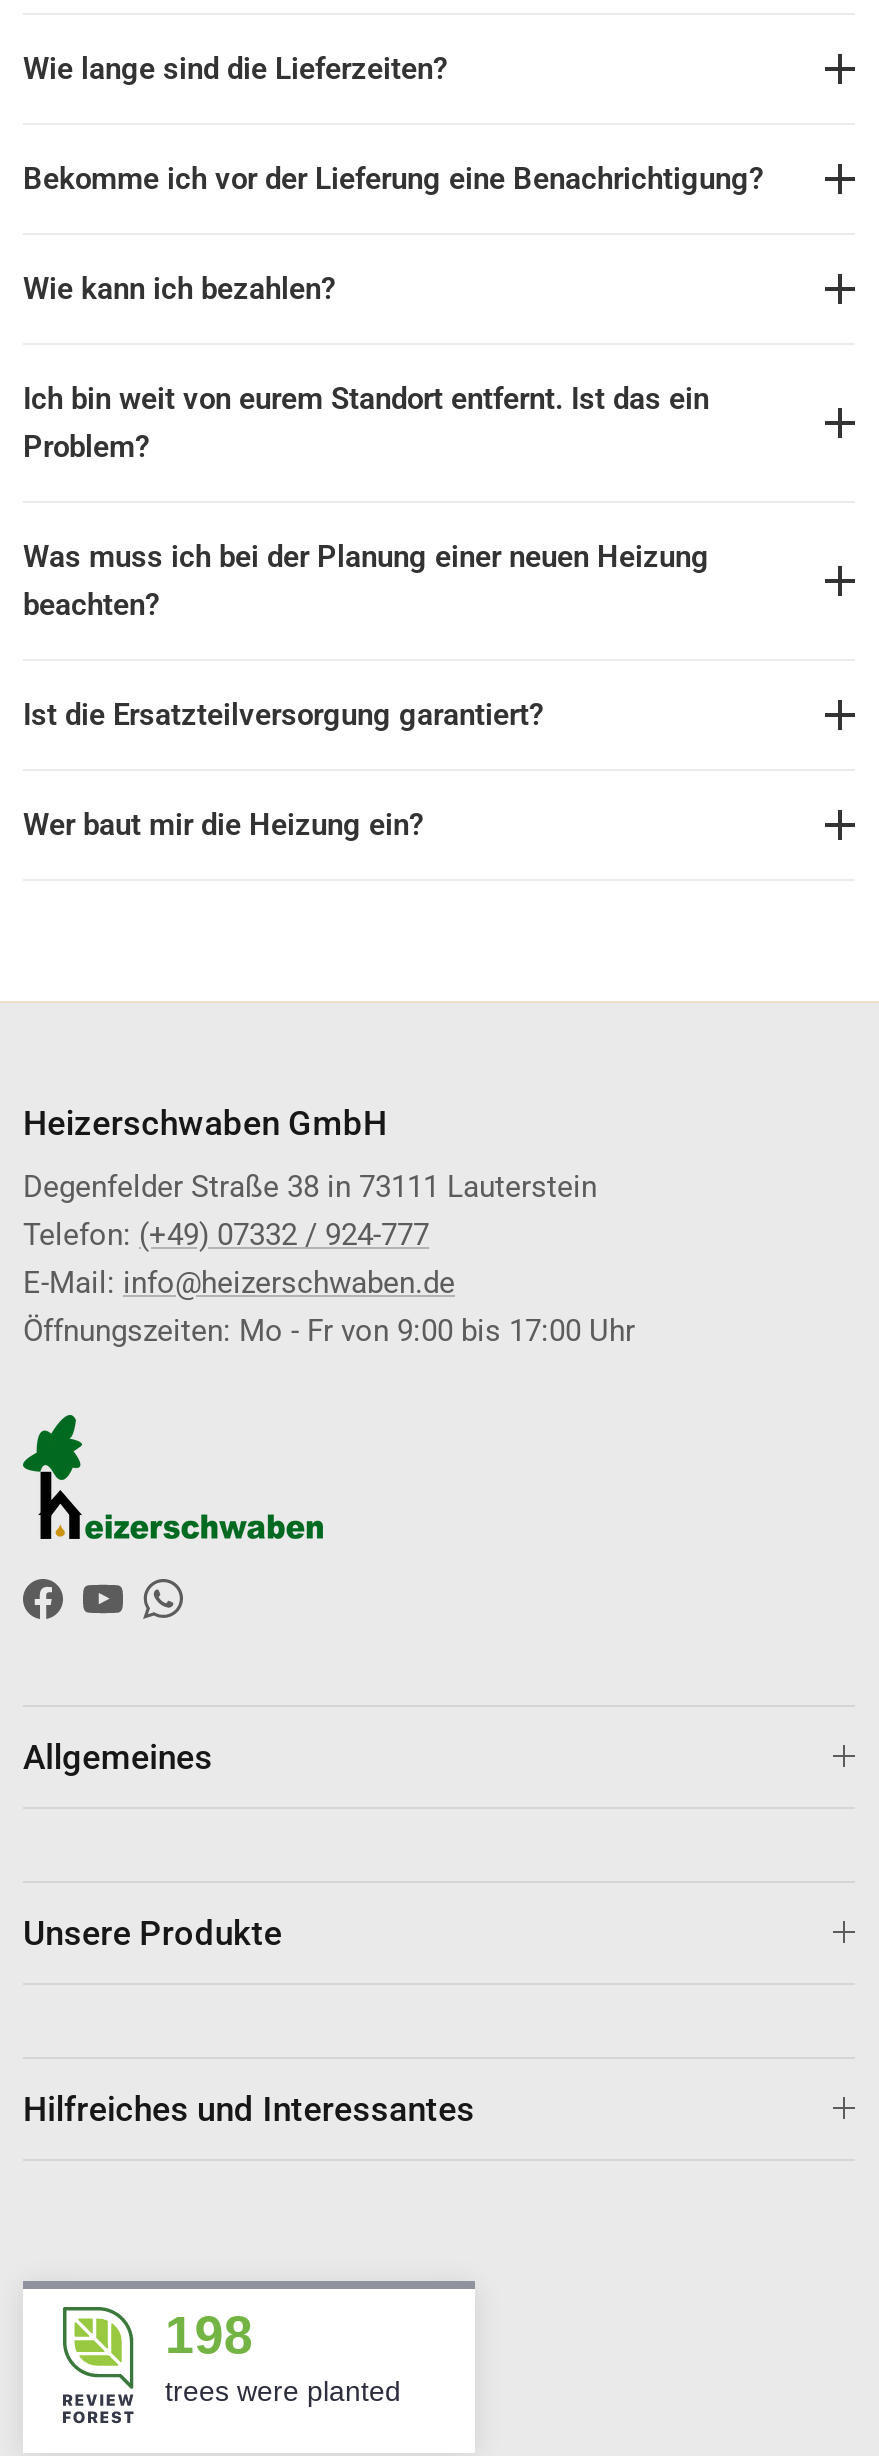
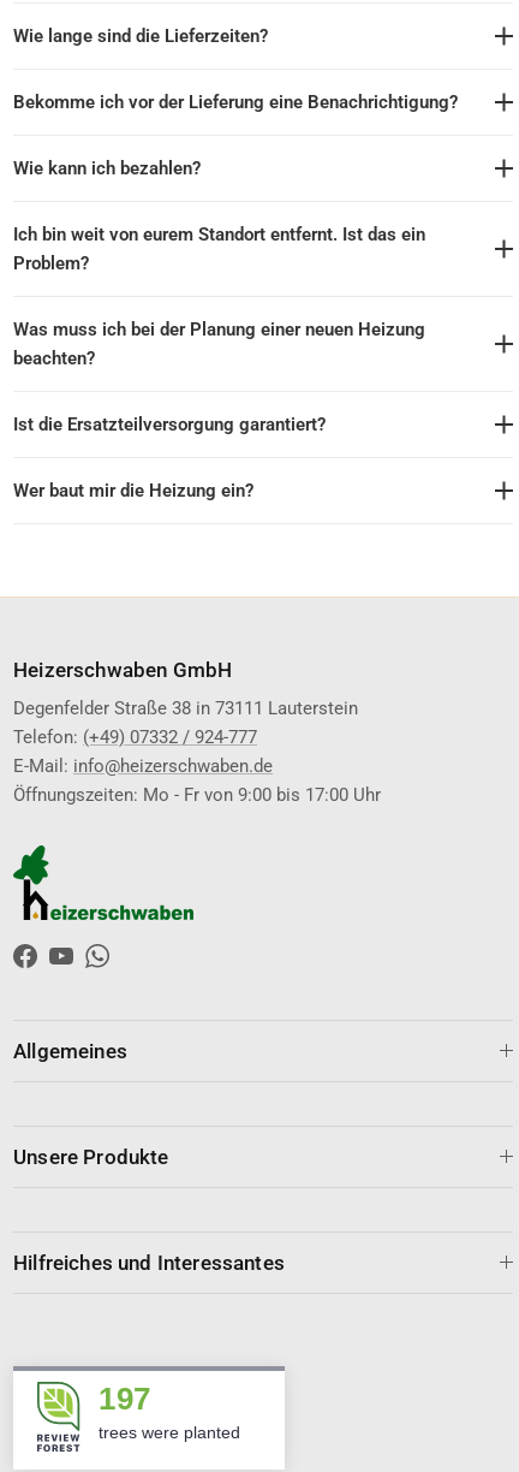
[165,2305,253,2365] 198 -> [99,1381,151,1417] 197

